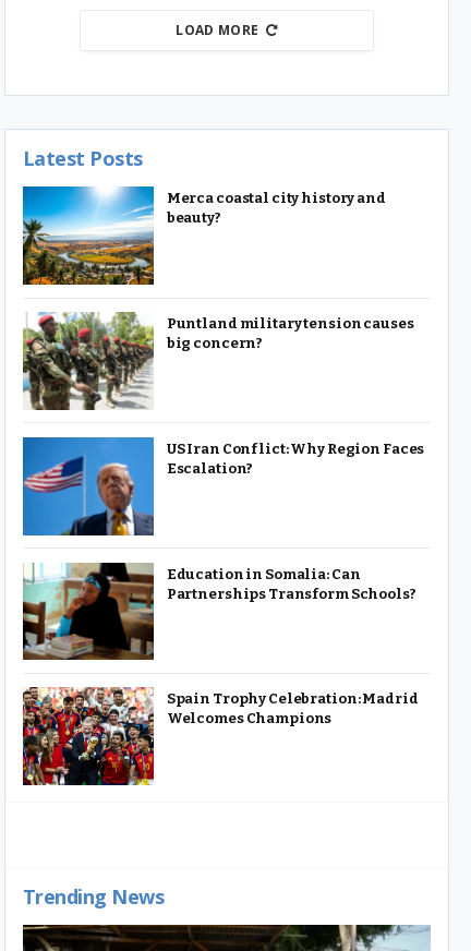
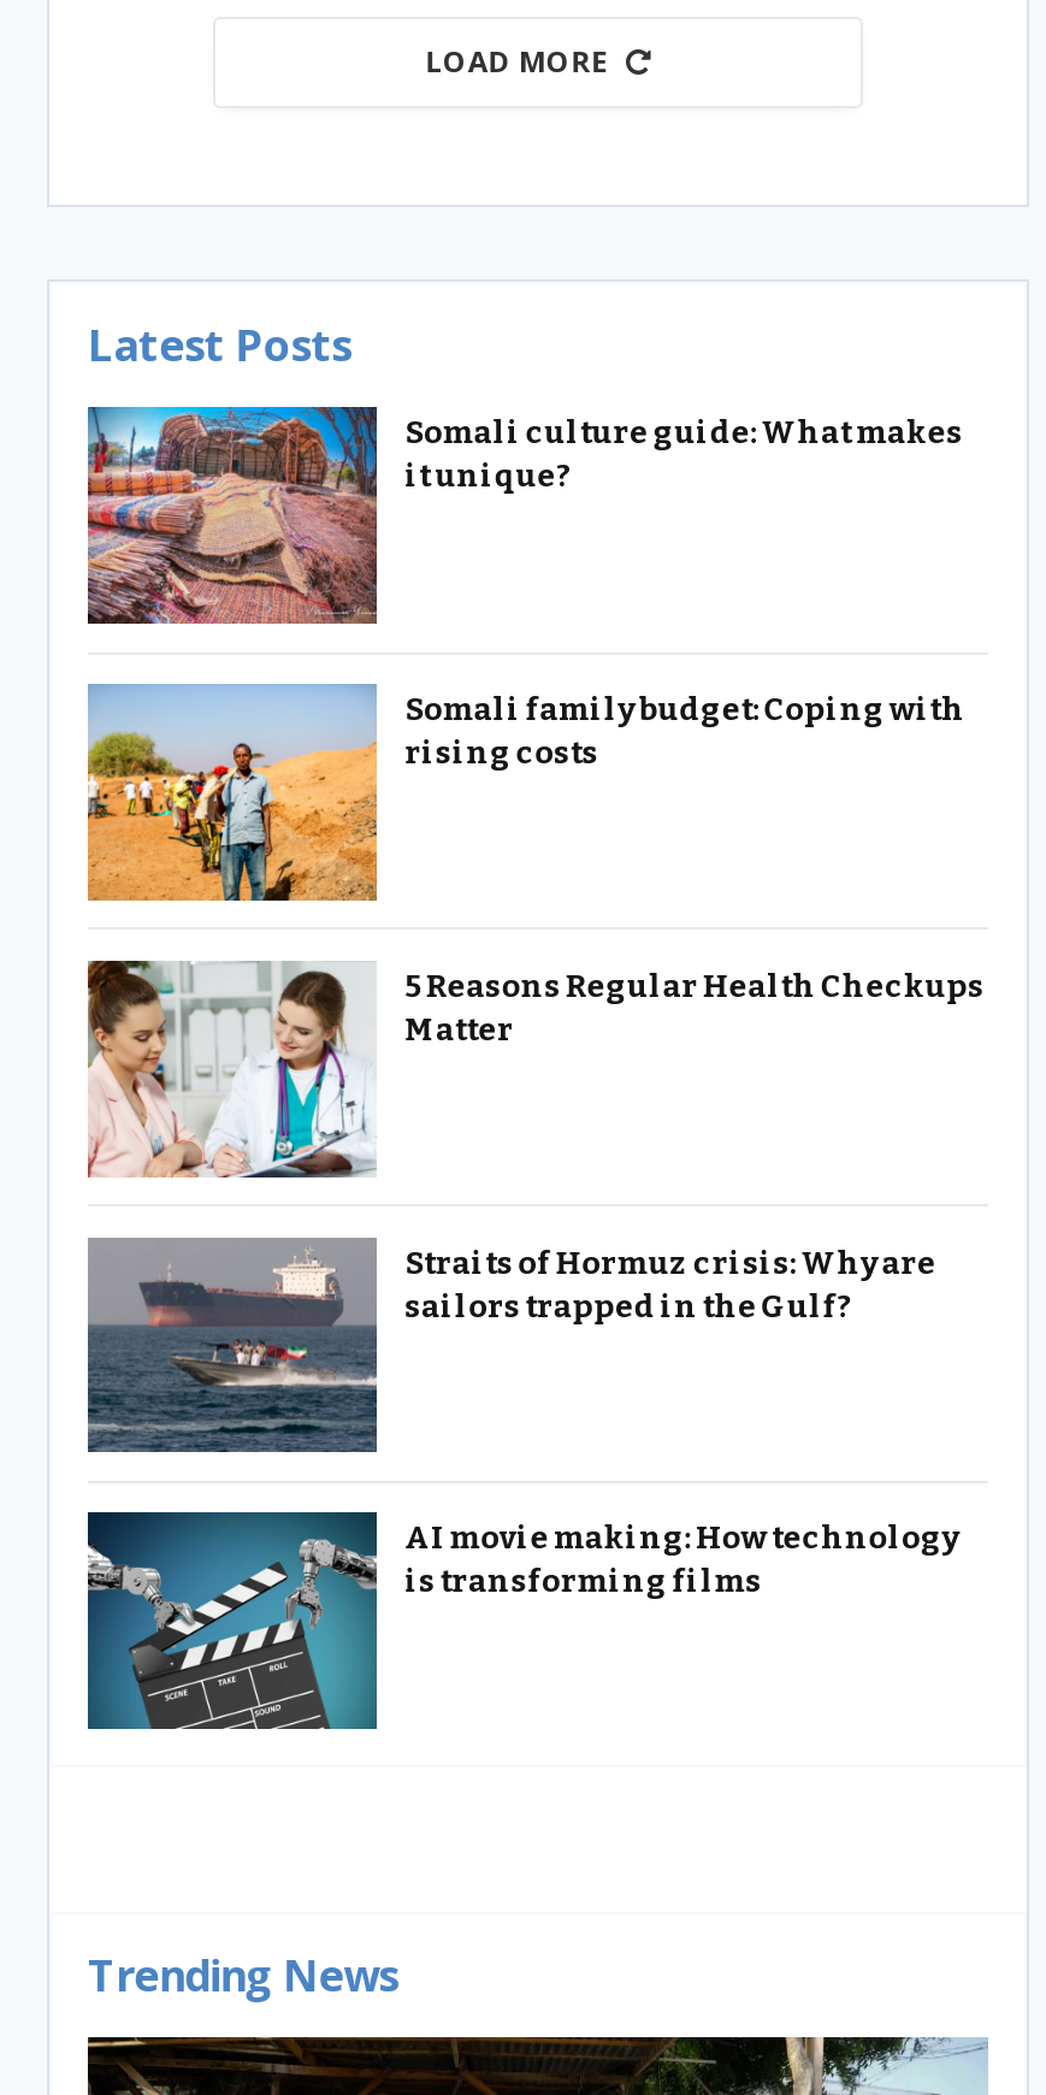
[22,185,386,286] [image] | Merca coastal city history and | beauty? -> [85,405,963,626] [image] | Somali culture guide: What makes | it unique?
[22,311,414,411] [image] | Puntland military tension causes | big concern? -> [85,681,965,903] [image] | Somali family budget: Coping with | rising costs
[22,436,424,537] [image] | US Iran Conflict: Why Region Faces | Escalation? -> [85,958,984,1180] [image] | 5 Reasons Regular Health Checkups | Matter
[22,563,416,660] [image] | Education in Somalia: Can | Partnerships Transform Schools? -> [85,1238,936,1452] [image] | Straits of Hormuz crisis: Why are | sailors trapped in the Gulf?
[22,686,418,786] [image] | Spain Trophy Celebration: Madrid | Welcomes Champions -> [85,1510,958,1731] [image] | AI movie making: How technology | is transforming films

